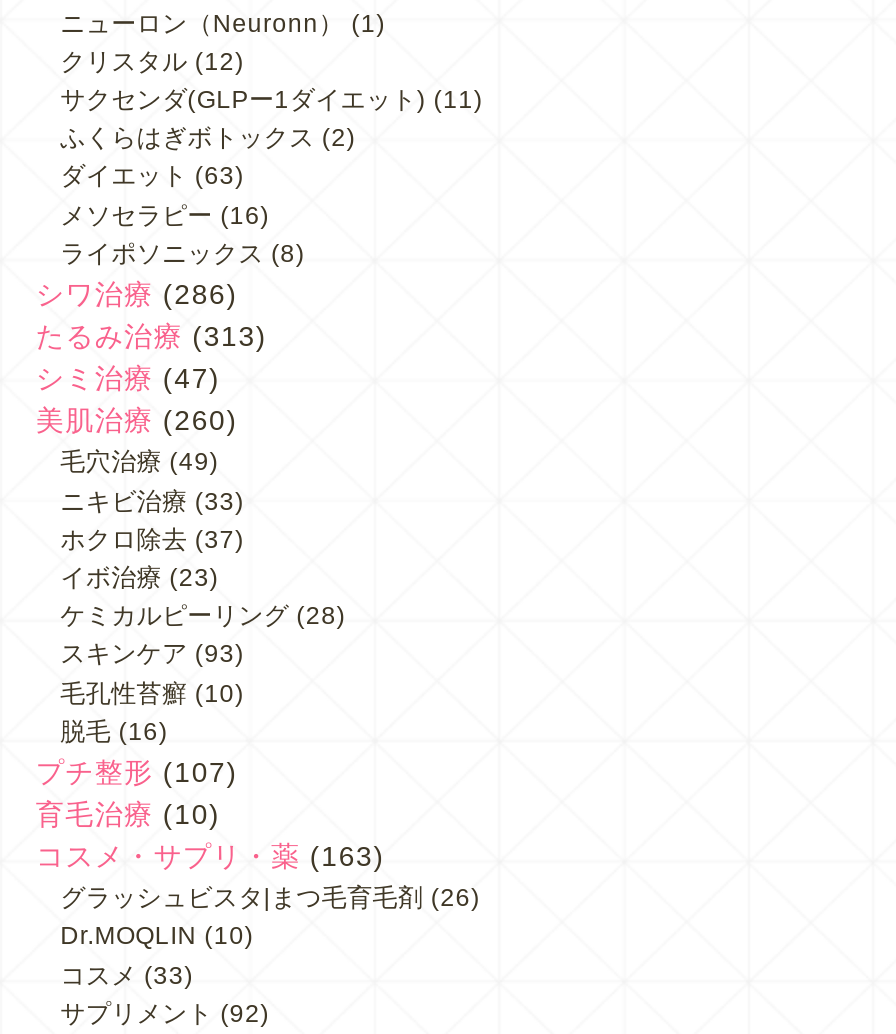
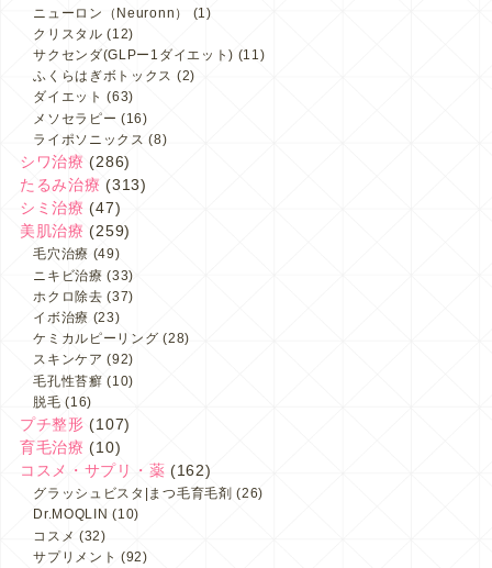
[36,404,238,436] 美肌治療(260) -> [20,222,131,240] 美肌治療(259)
[60,641,244,669] スキンケア(93) -> [33,352,134,367] スキンケア(92)
[36,840,385,872] コスメ・サプリ・薬(163) -> [20,461,211,479] コスメ・サプリ・薬(162)
[60,961,194,989] コスメ(33) -> [33,528,106,544] コスメ(32)

